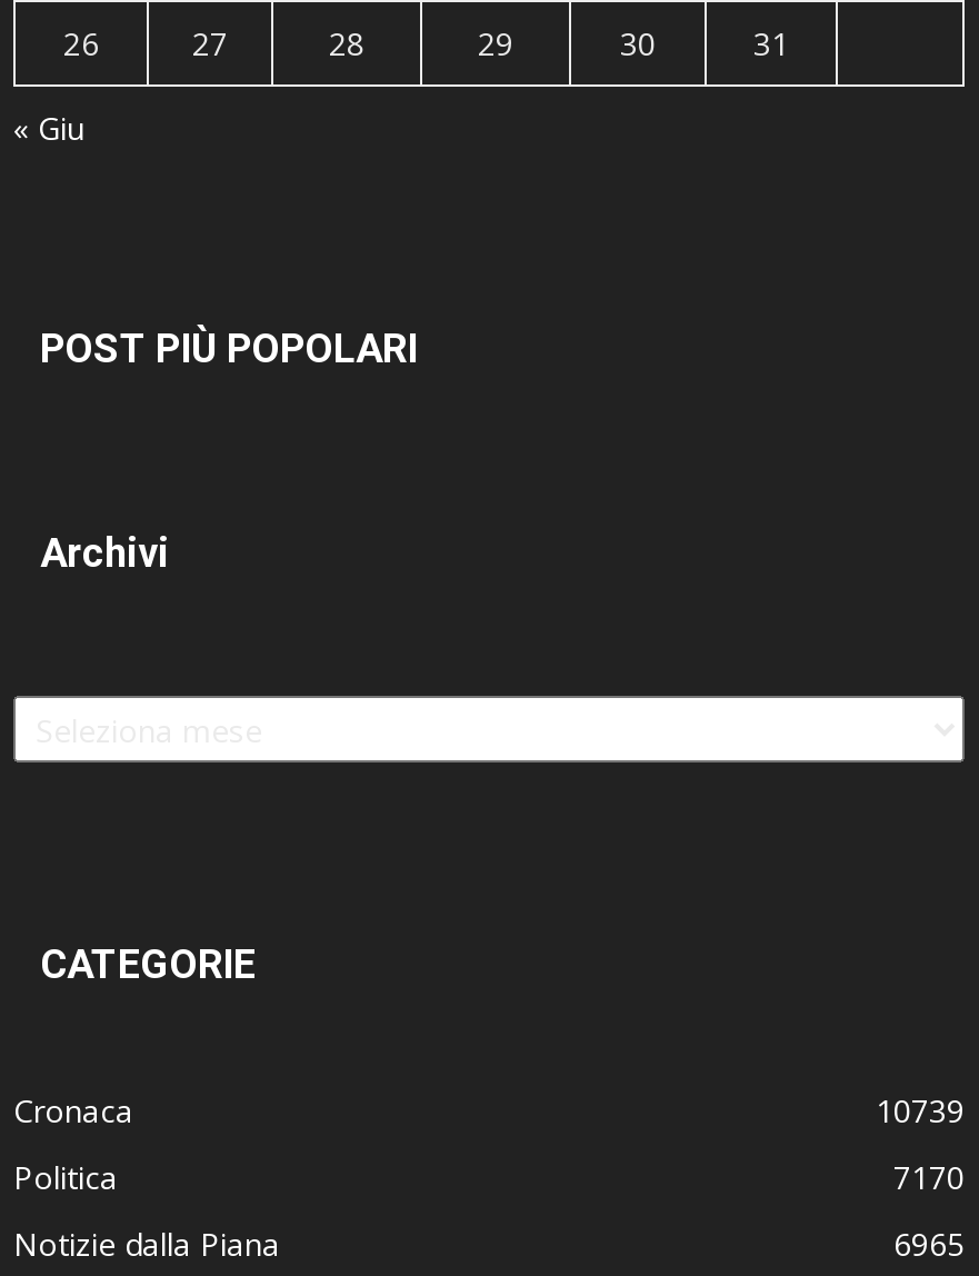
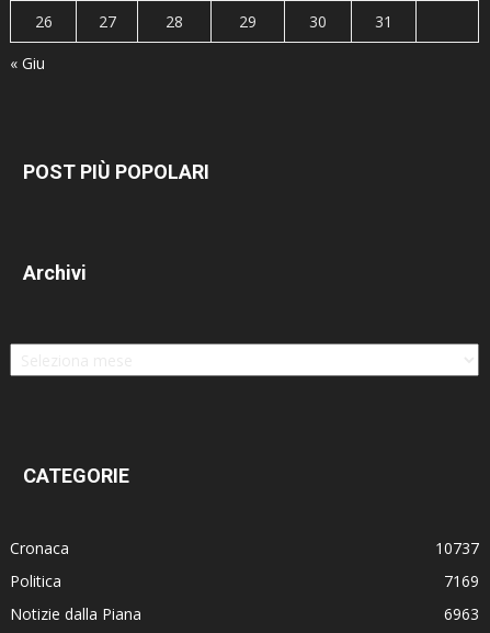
[876,1089,965,1132] 10739 -> [435,538,479,559] 10737
[893,1156,965,1198] 7170 -> [444,571,479,591] 7169
[893,1223,965,1265] 6965 -> [444,603,479,624] 6963

